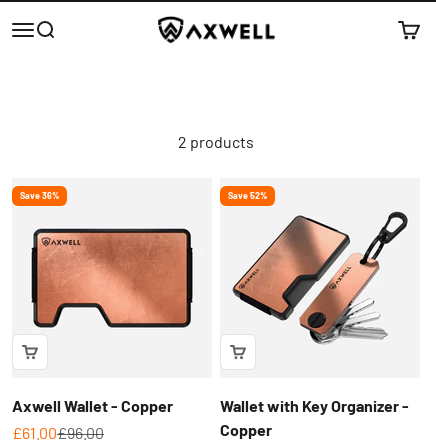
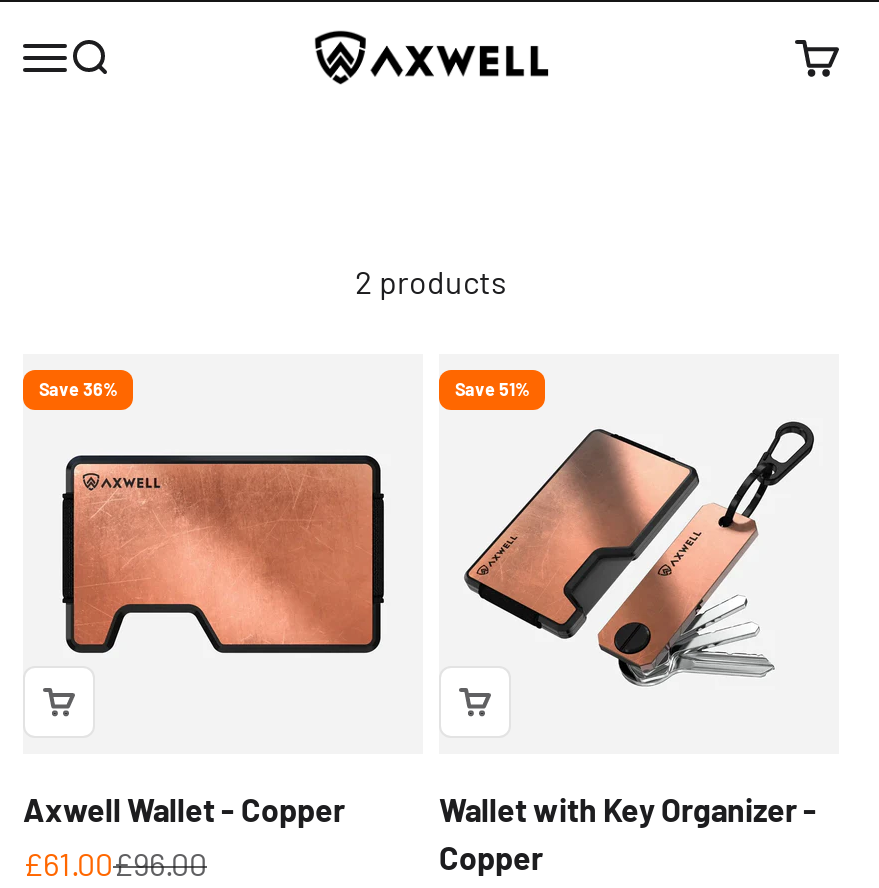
[228,190,267,201] Save 52% -> [455,378,529,400] Save 51%

